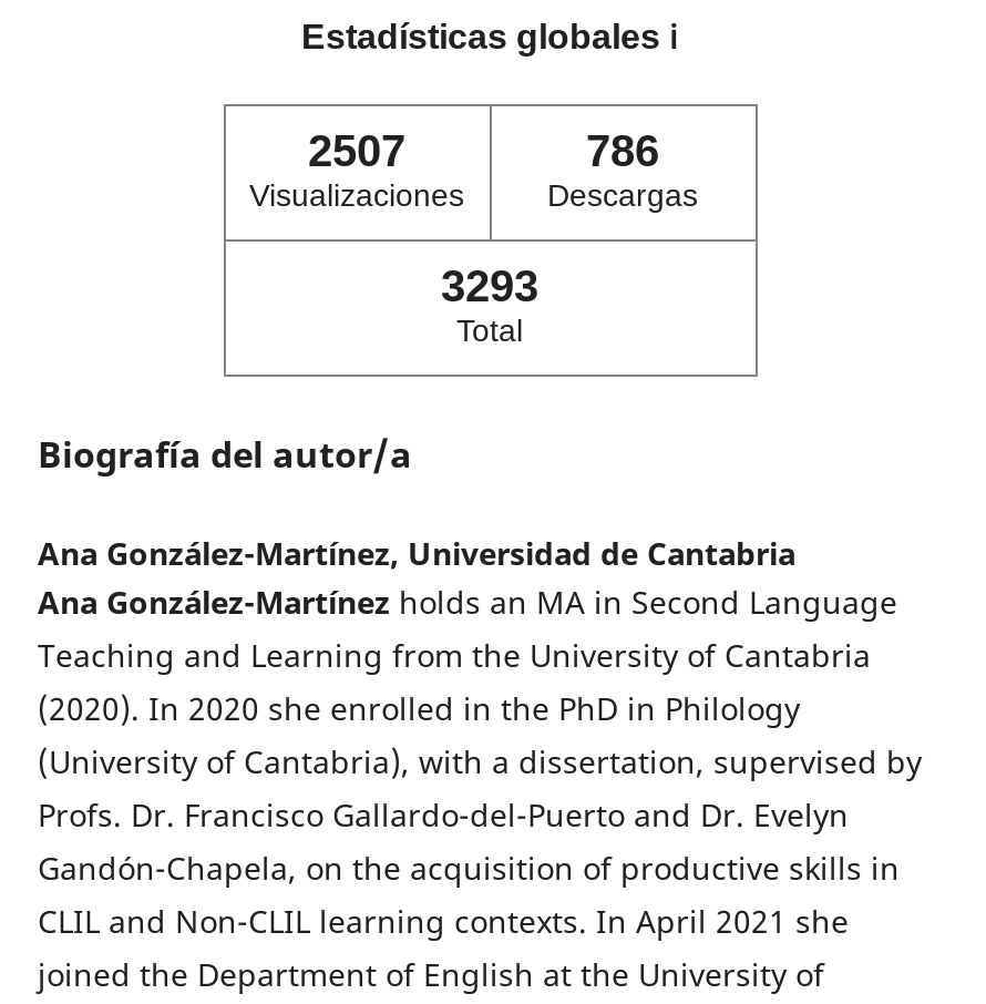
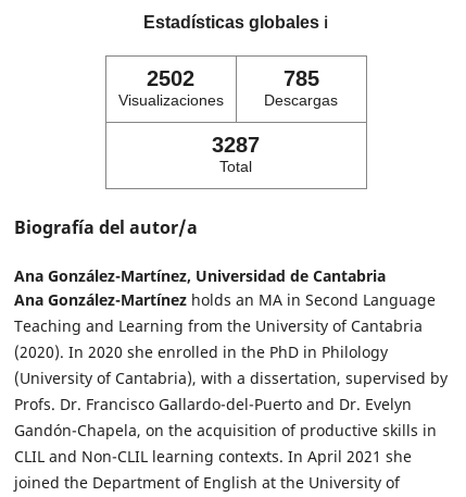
[308,126,405,175] 2507 -> [147,66,194,90] 2502
[586,126,659,175] 786 -> [283,66,319,90] 785
[441,262,538,310] 3293 -> [212,133,260,157] 3287

